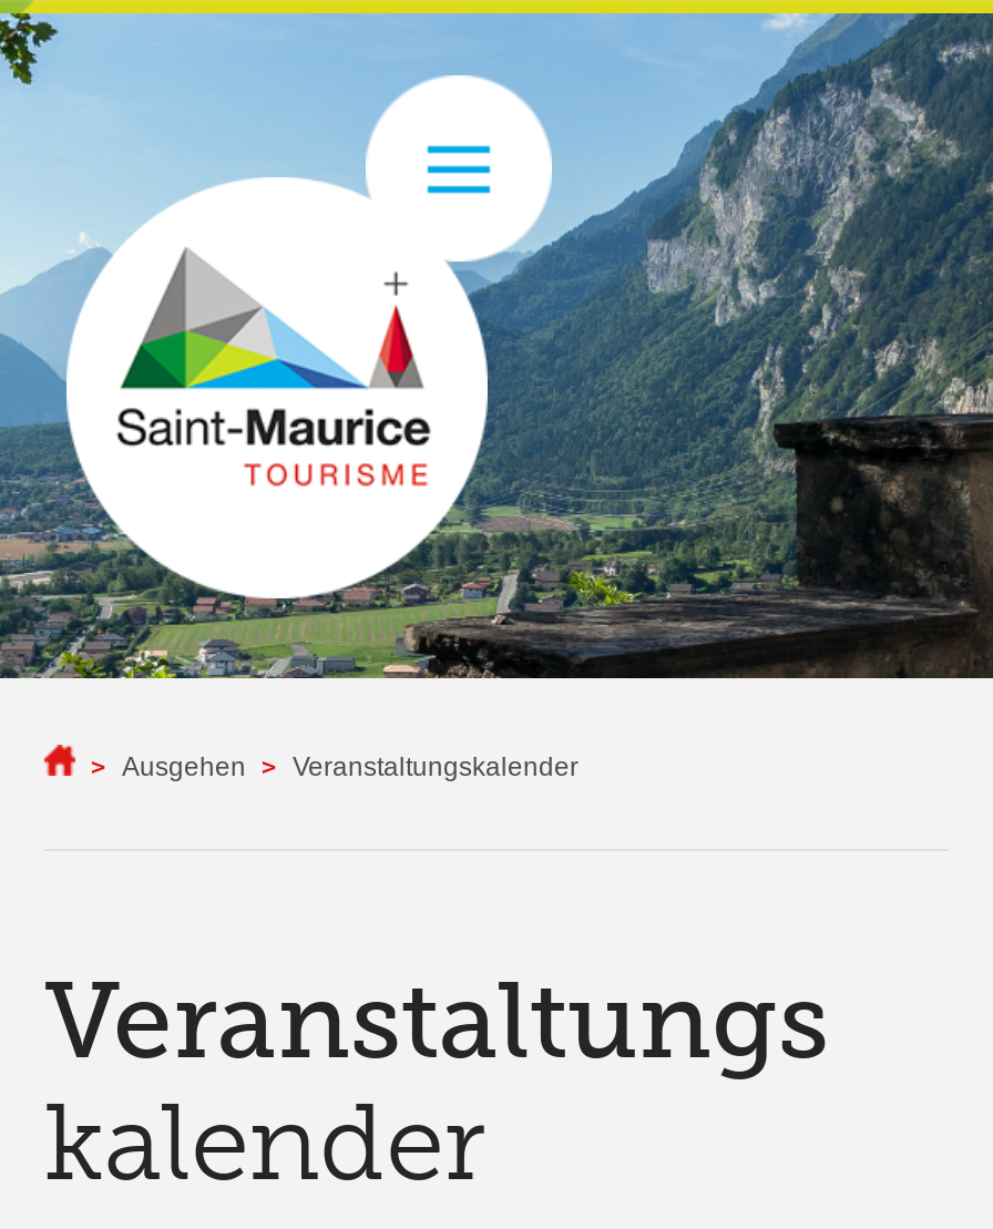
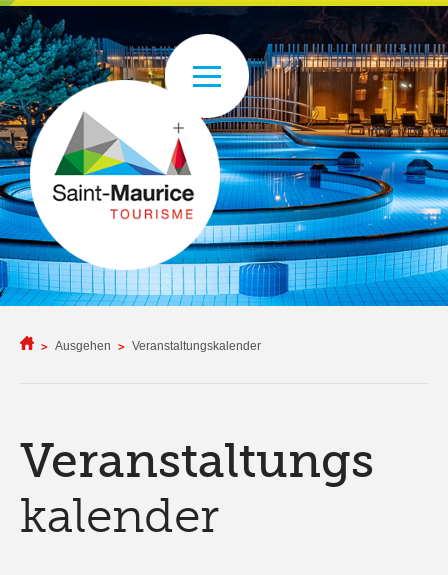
[7,11,986,680] [image] -> [3,5,445,307] [image]

